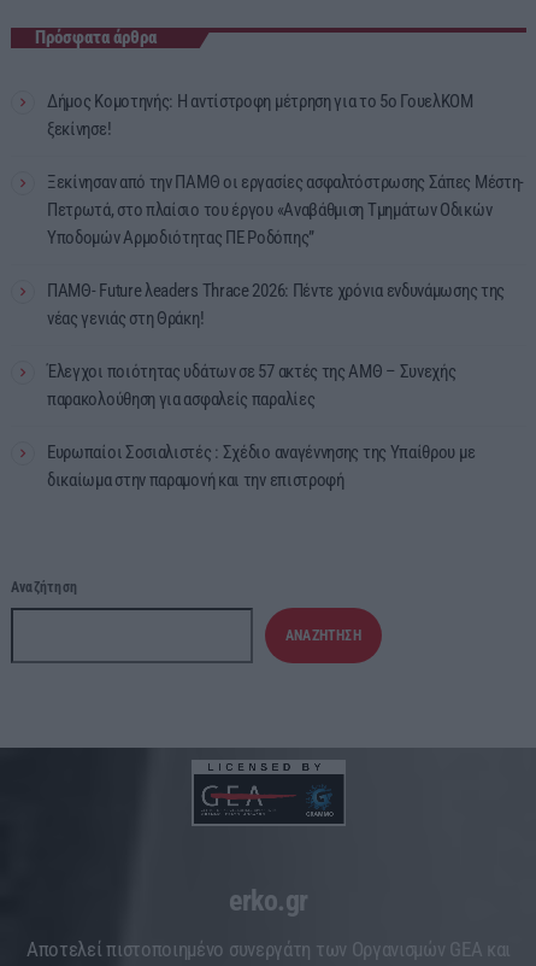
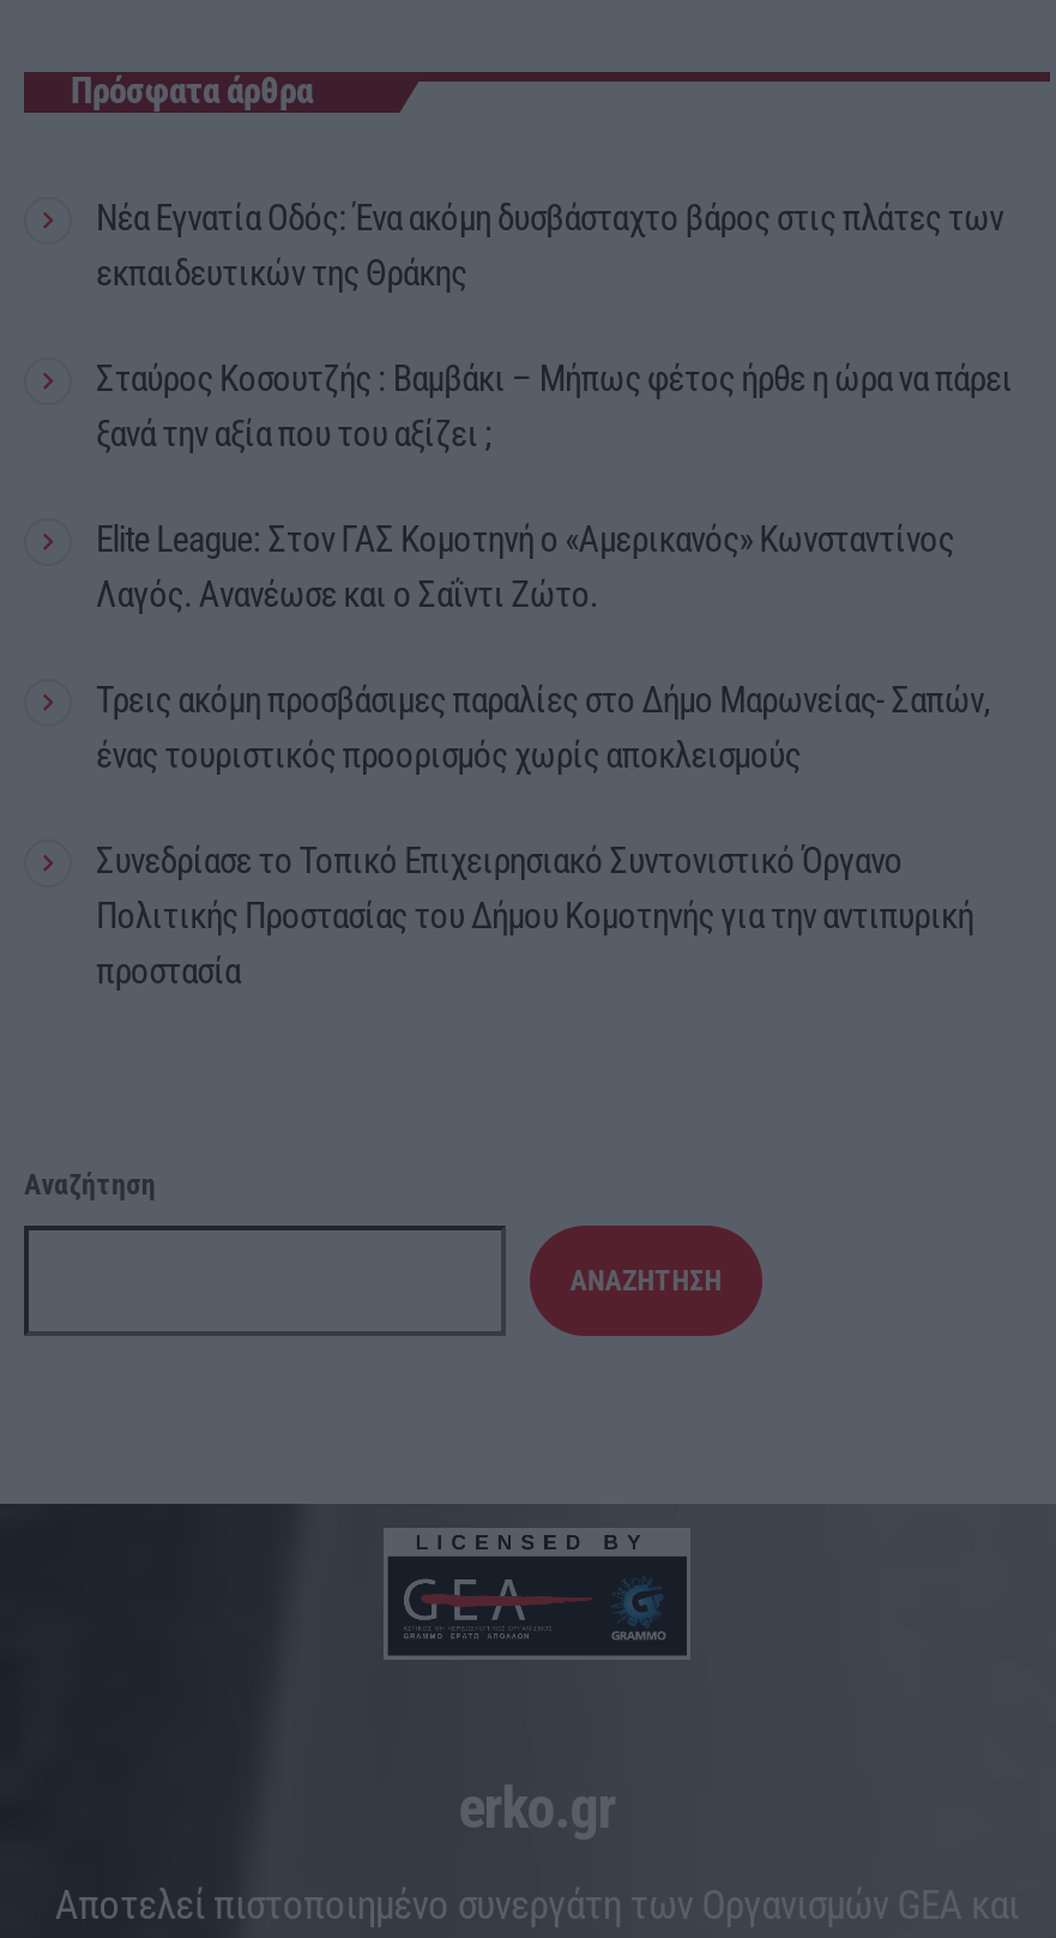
[47,90,473,140] Δήμος Κομοτηνής: Η αντίστροφη μέτρηση για το 5ο ΓουελΚΟΜ | ξεκίνησε! -> [96,196,1003,295] Νέα Εγνατία Οδός: Ένα ακόμη δυσβάσταχτο βάρος στις πλάτες των | εκπαιδευτικών της Θράκης
[47,171,524,248] Ξεκίνησαν από την ΠΑΜΘ οι εργασίες ασφαλτόστρωσης Σάπες Μέστη- | Πετρωτά, στο πλαίσιο του έργου «Αναβάθμιση Τμημάτων Οδικών | Υποδομών Αρμοδιότητας ΠΕ Ροδόπης” -> [96,357,1012,455] Σταύρος Κοσουτζής : Βαμβάκι – Μήπως φέτος ήρθε η ώρα να πάρει | ξανά την αξία που του αξίζει ;
[47,280,505,329] ΠΑΜΘ- Future λeaders Thrace 2026: Πέντε χρόνια ενδυνάμωσης της | νέας γενιάς στη Θράκη! -> [96,518,954,616] Elite League: Στον ΓΑΣ Κομοτηνή ο «Αμερικανός» Κωνσταντίνος | Λαγός. Ανανέωσε και ο Σαΐντι Ζώτο.
[47,360,456,410] Έλεγχοι ποιότητας υδάτων σε 57 ακτές της ΑΜΘ – Συνεχής | παρακολούθηση για ασφαλείς παραλίες -> [96,679,990,777] Τρεις ακόμη προσβάσιμες παραλίες στο Δήμο Μαρωνείας- Σαπών, | ένας τουριστικός προορισμός χωρίς αποκλεισμούς
[47,441,475,491] Ευρωπαίοι Σοσιαλιστές : Σχέδιο αναγέννησης της Υπαίθρου με | δικαίωμα στην παραμονή και την επιστροφή -> [96,839,973,993] Συνεδρίασε το Τοπικό Επιχειρησιακό Συντονιστικό Όργανο | Πολιτικής Προστασίας του Δήμου Κομοτηνής για την αντιπυρική | προστασία

